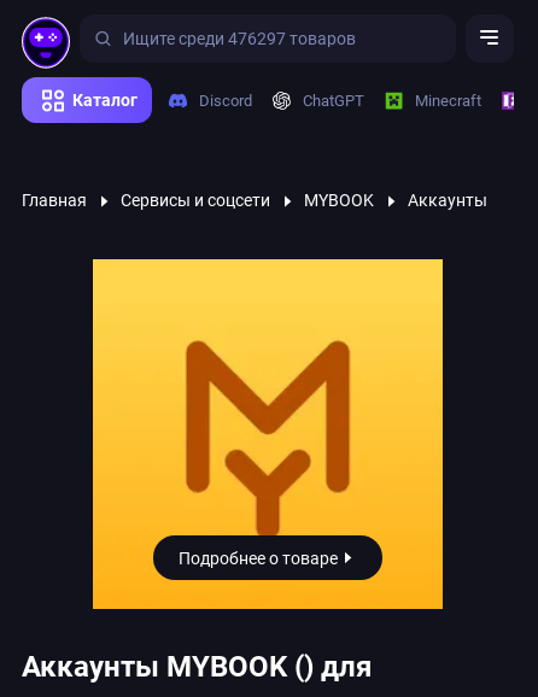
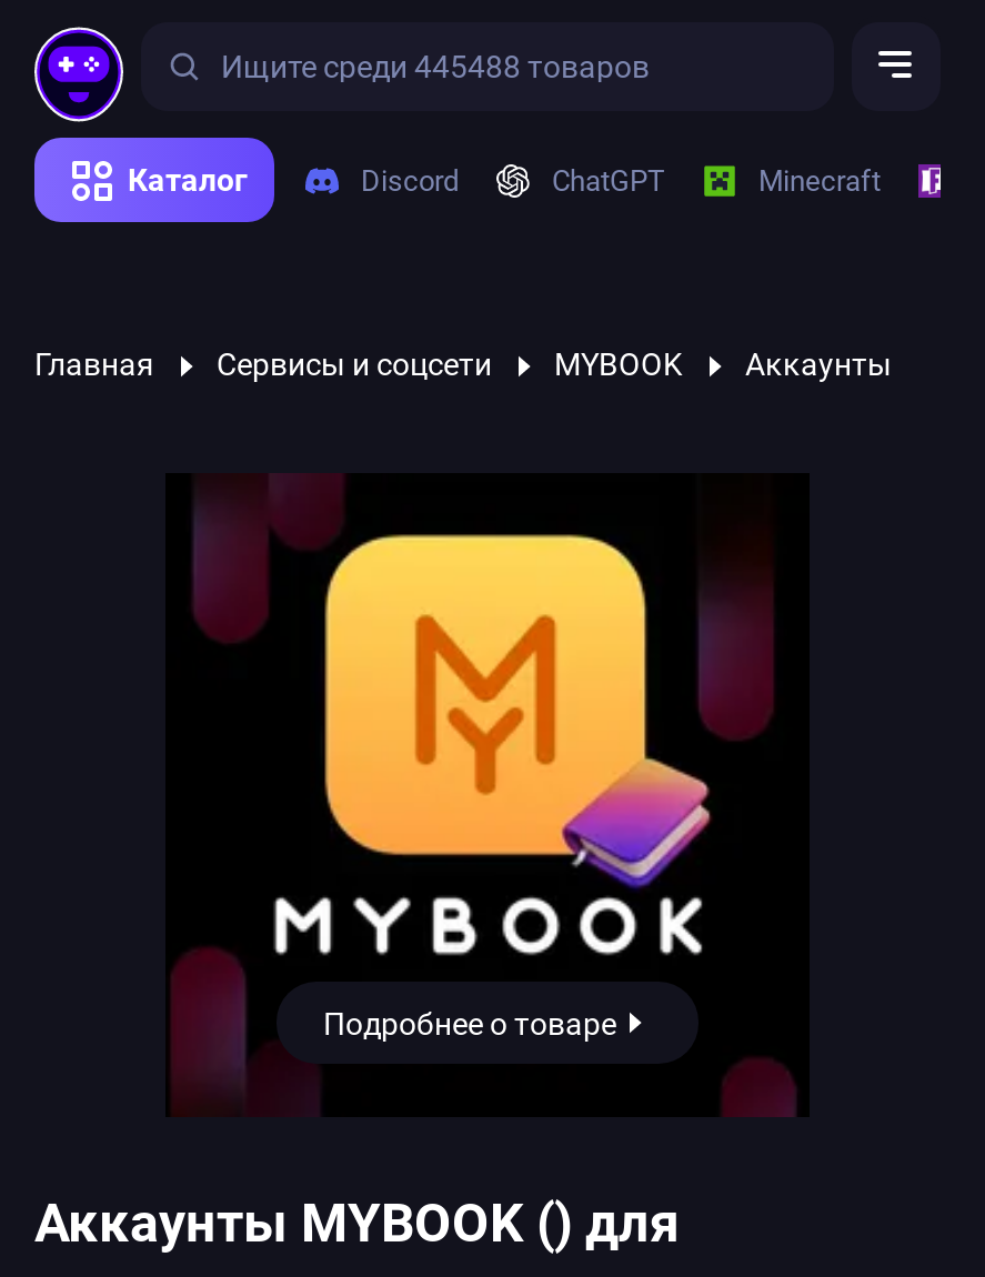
[92,258,444,610] [image] -> [165,473,810,1117] [image]

